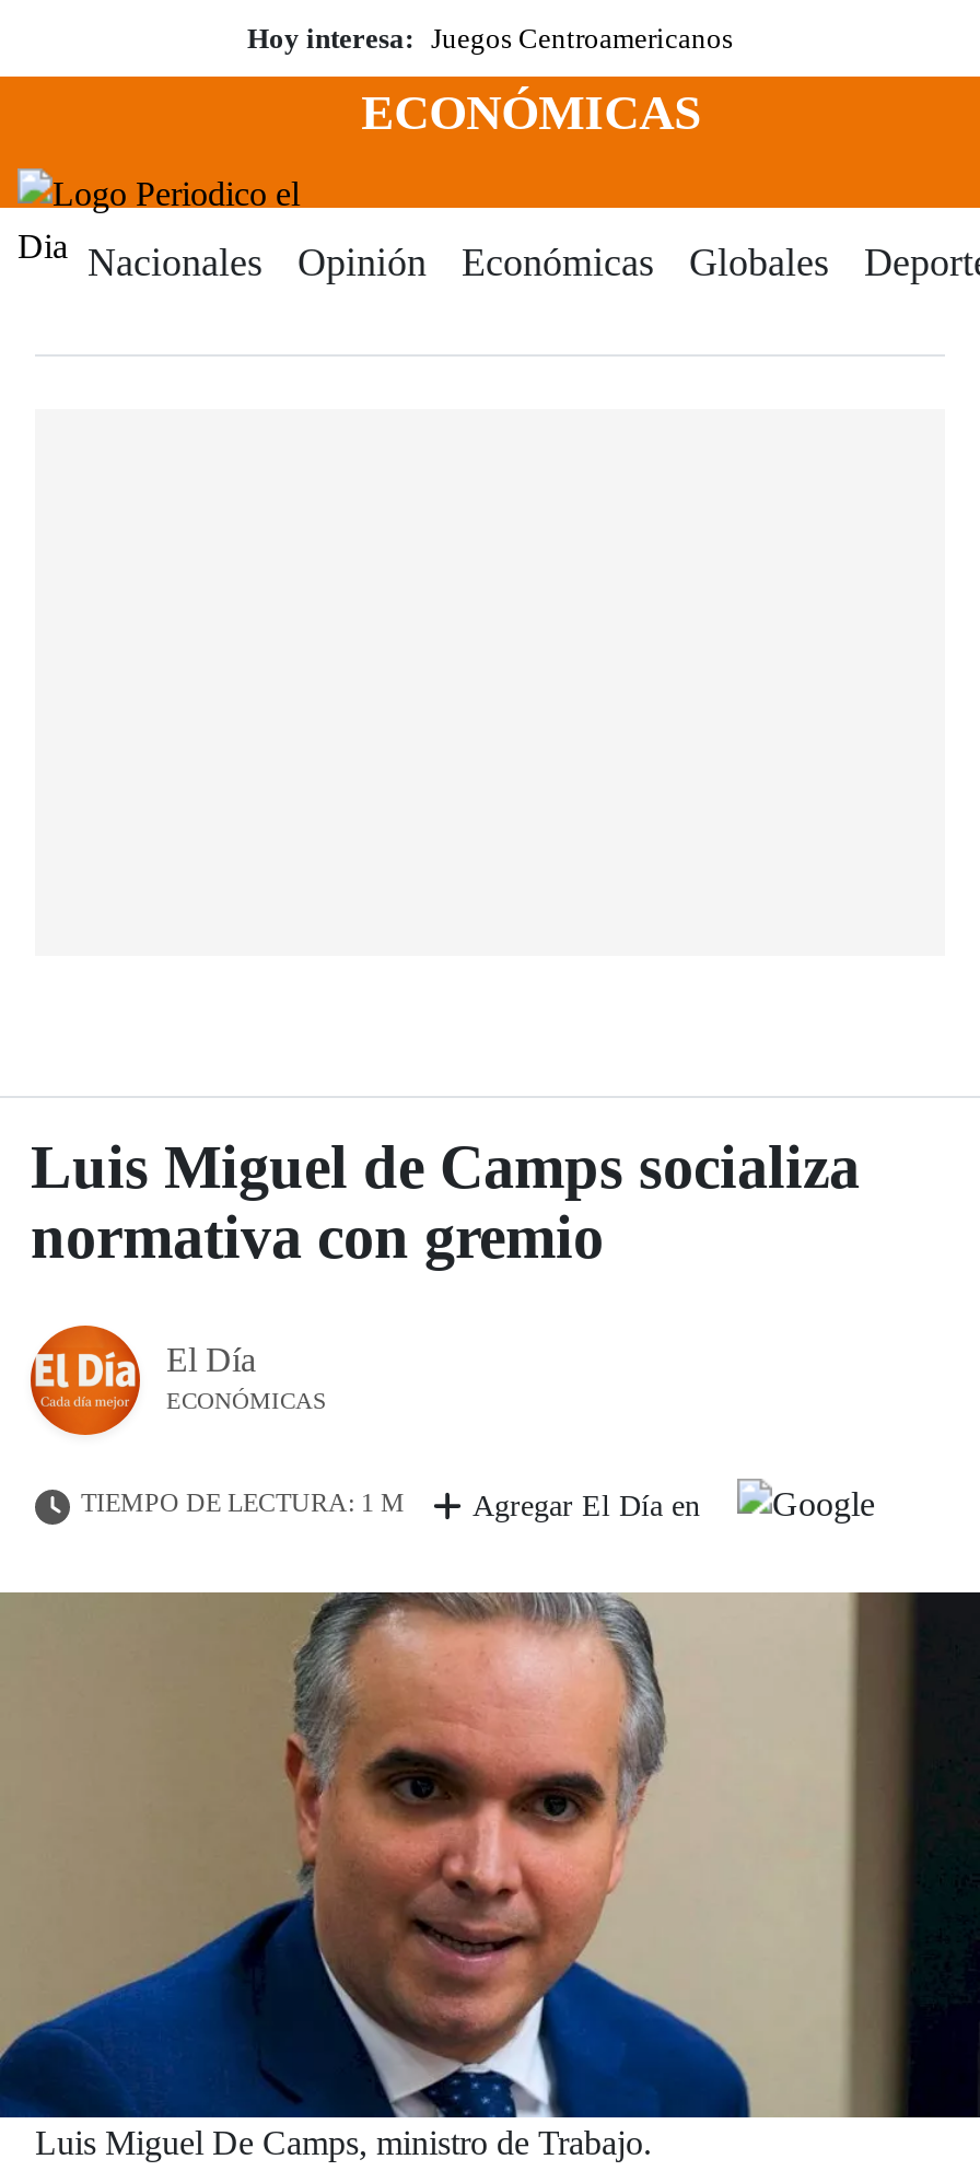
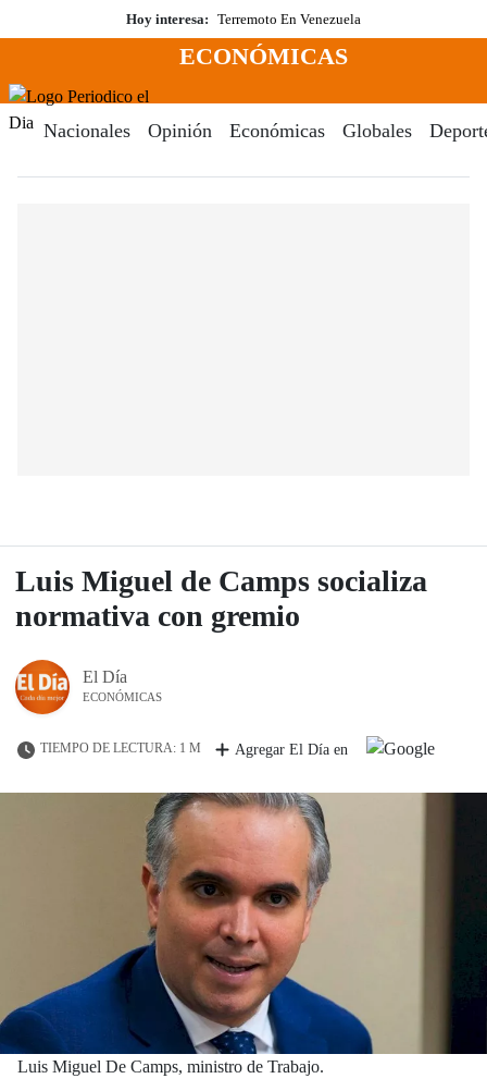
[247,22,733,55] Hoy interesa: Juegos Centroamericanos -> [126,11,361,27] Hoy interesa: Terremoto En Venezuela

